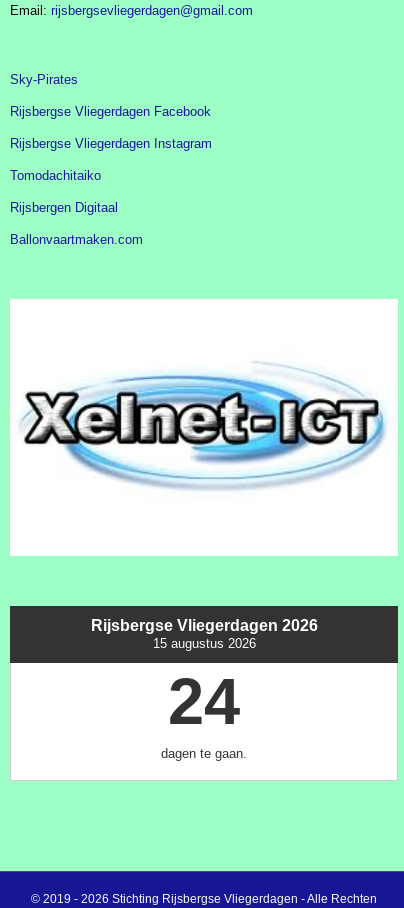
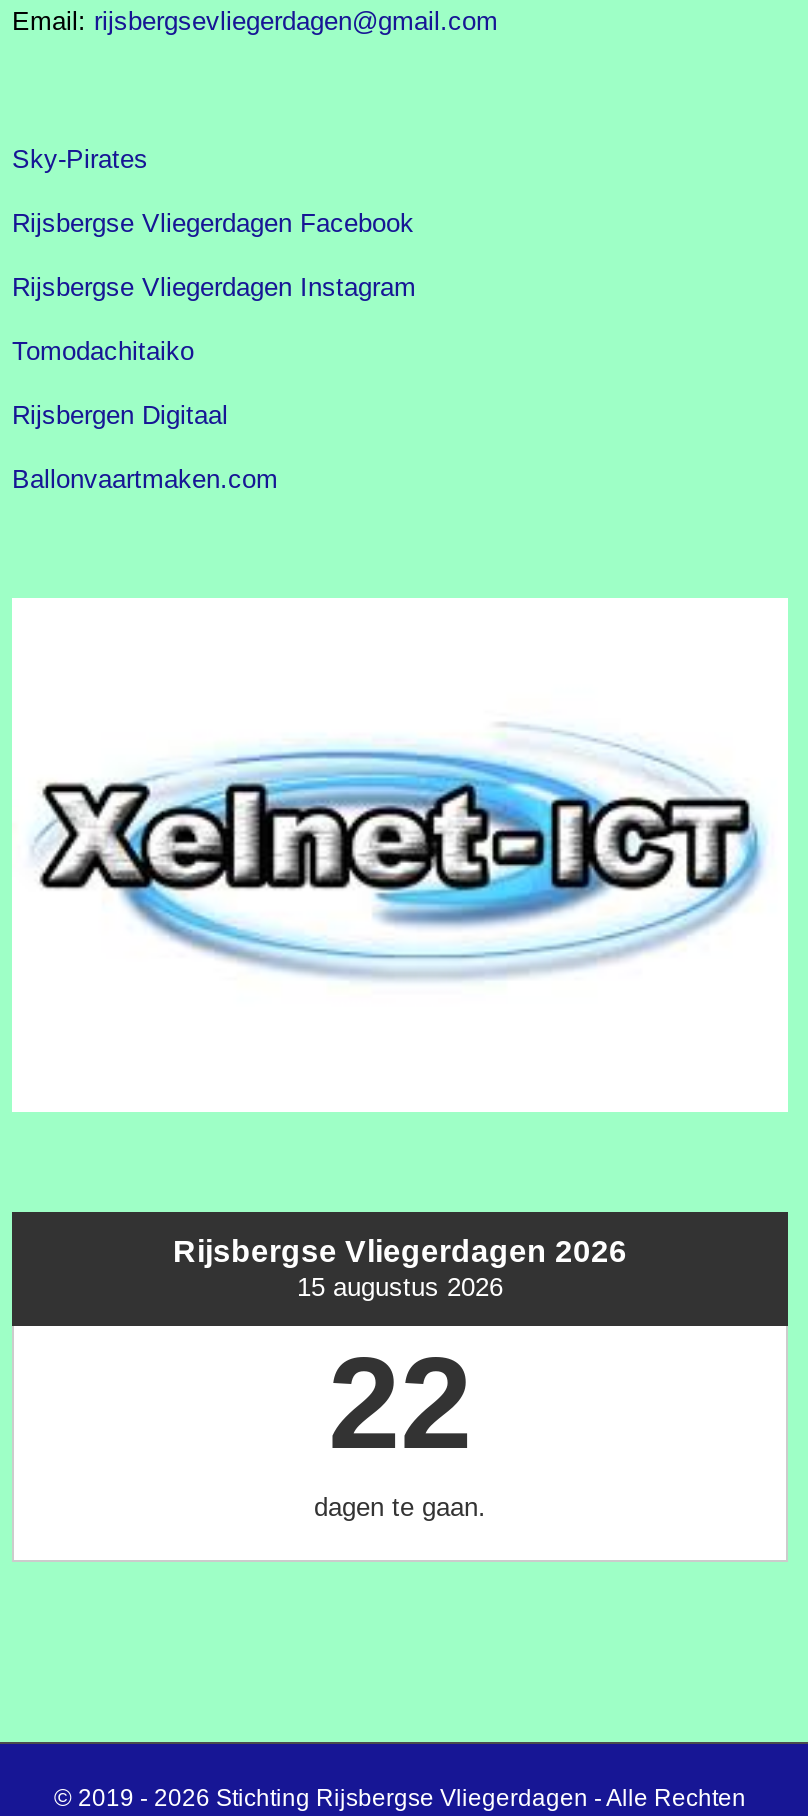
[168,665,240,738] 24 -> [328,1329,472,1475] 22

